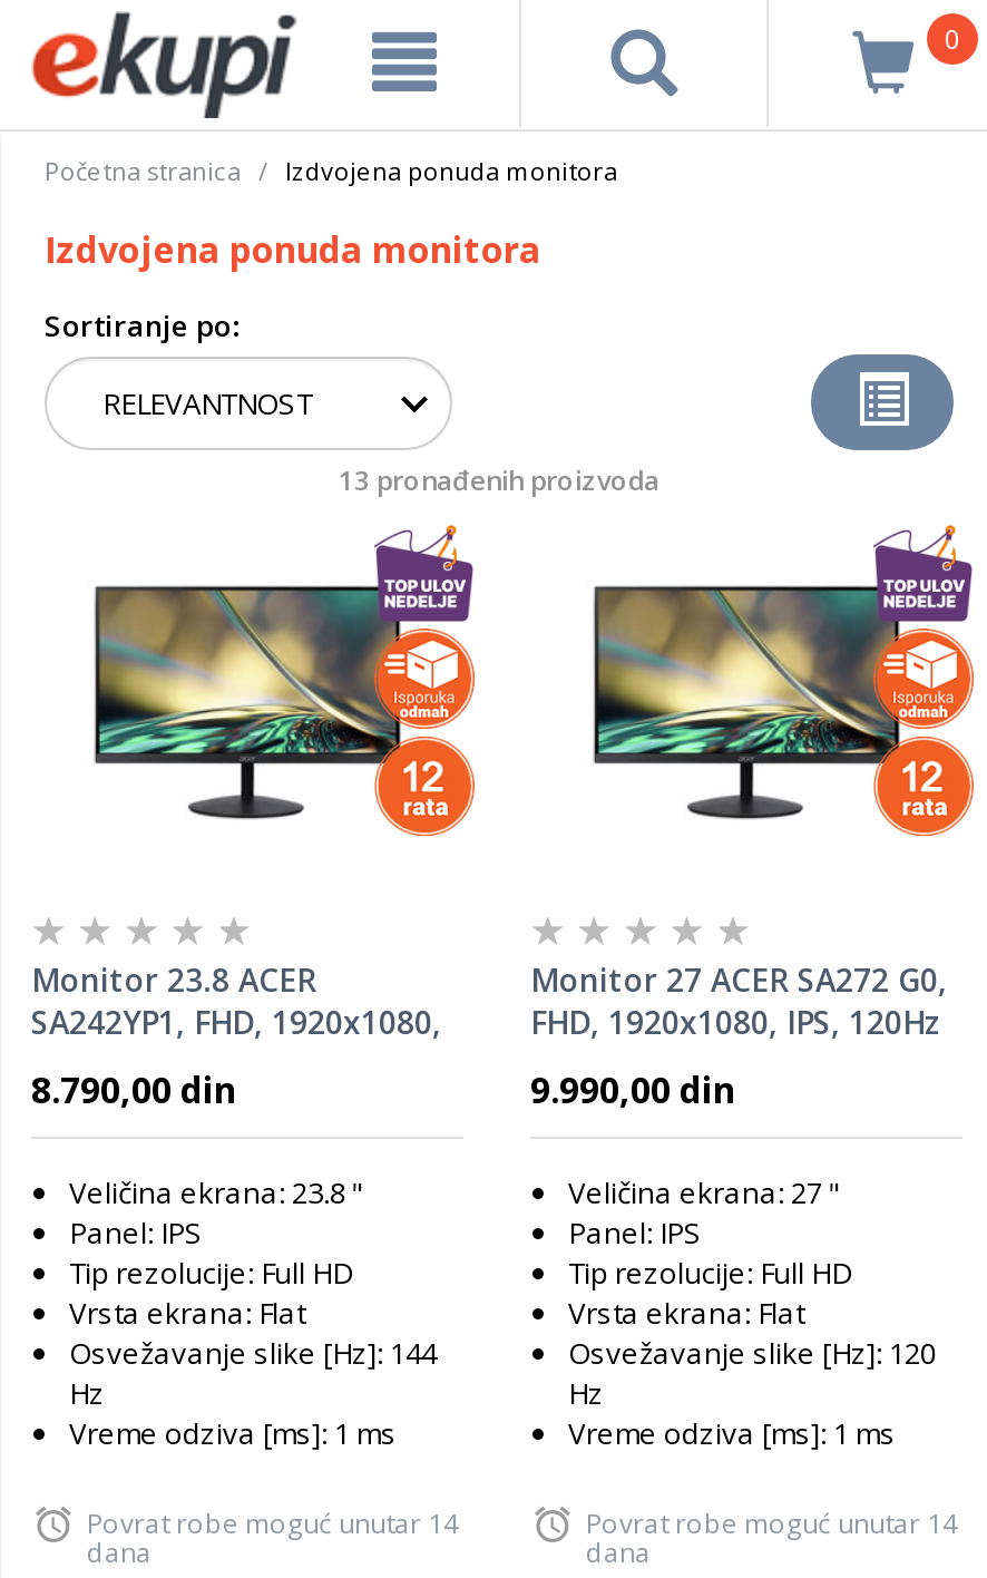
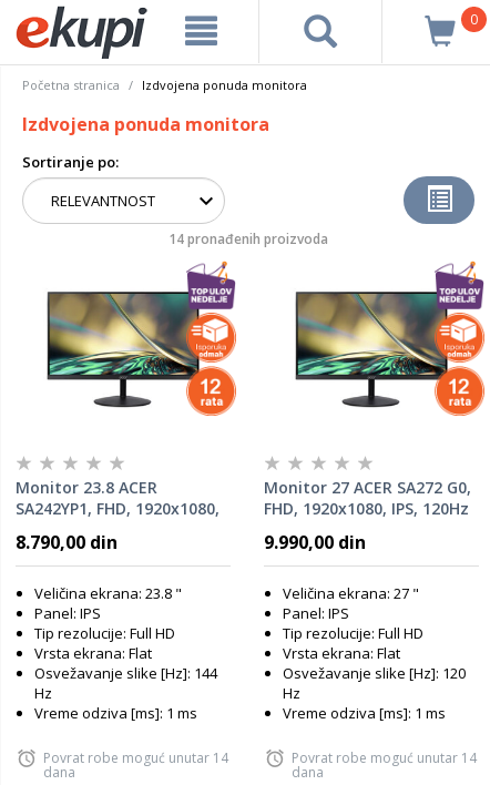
[339,461,659,499] 13 pronađenih proizvoda -> [169,230,328,248] 14 pronađenih proizvoda

